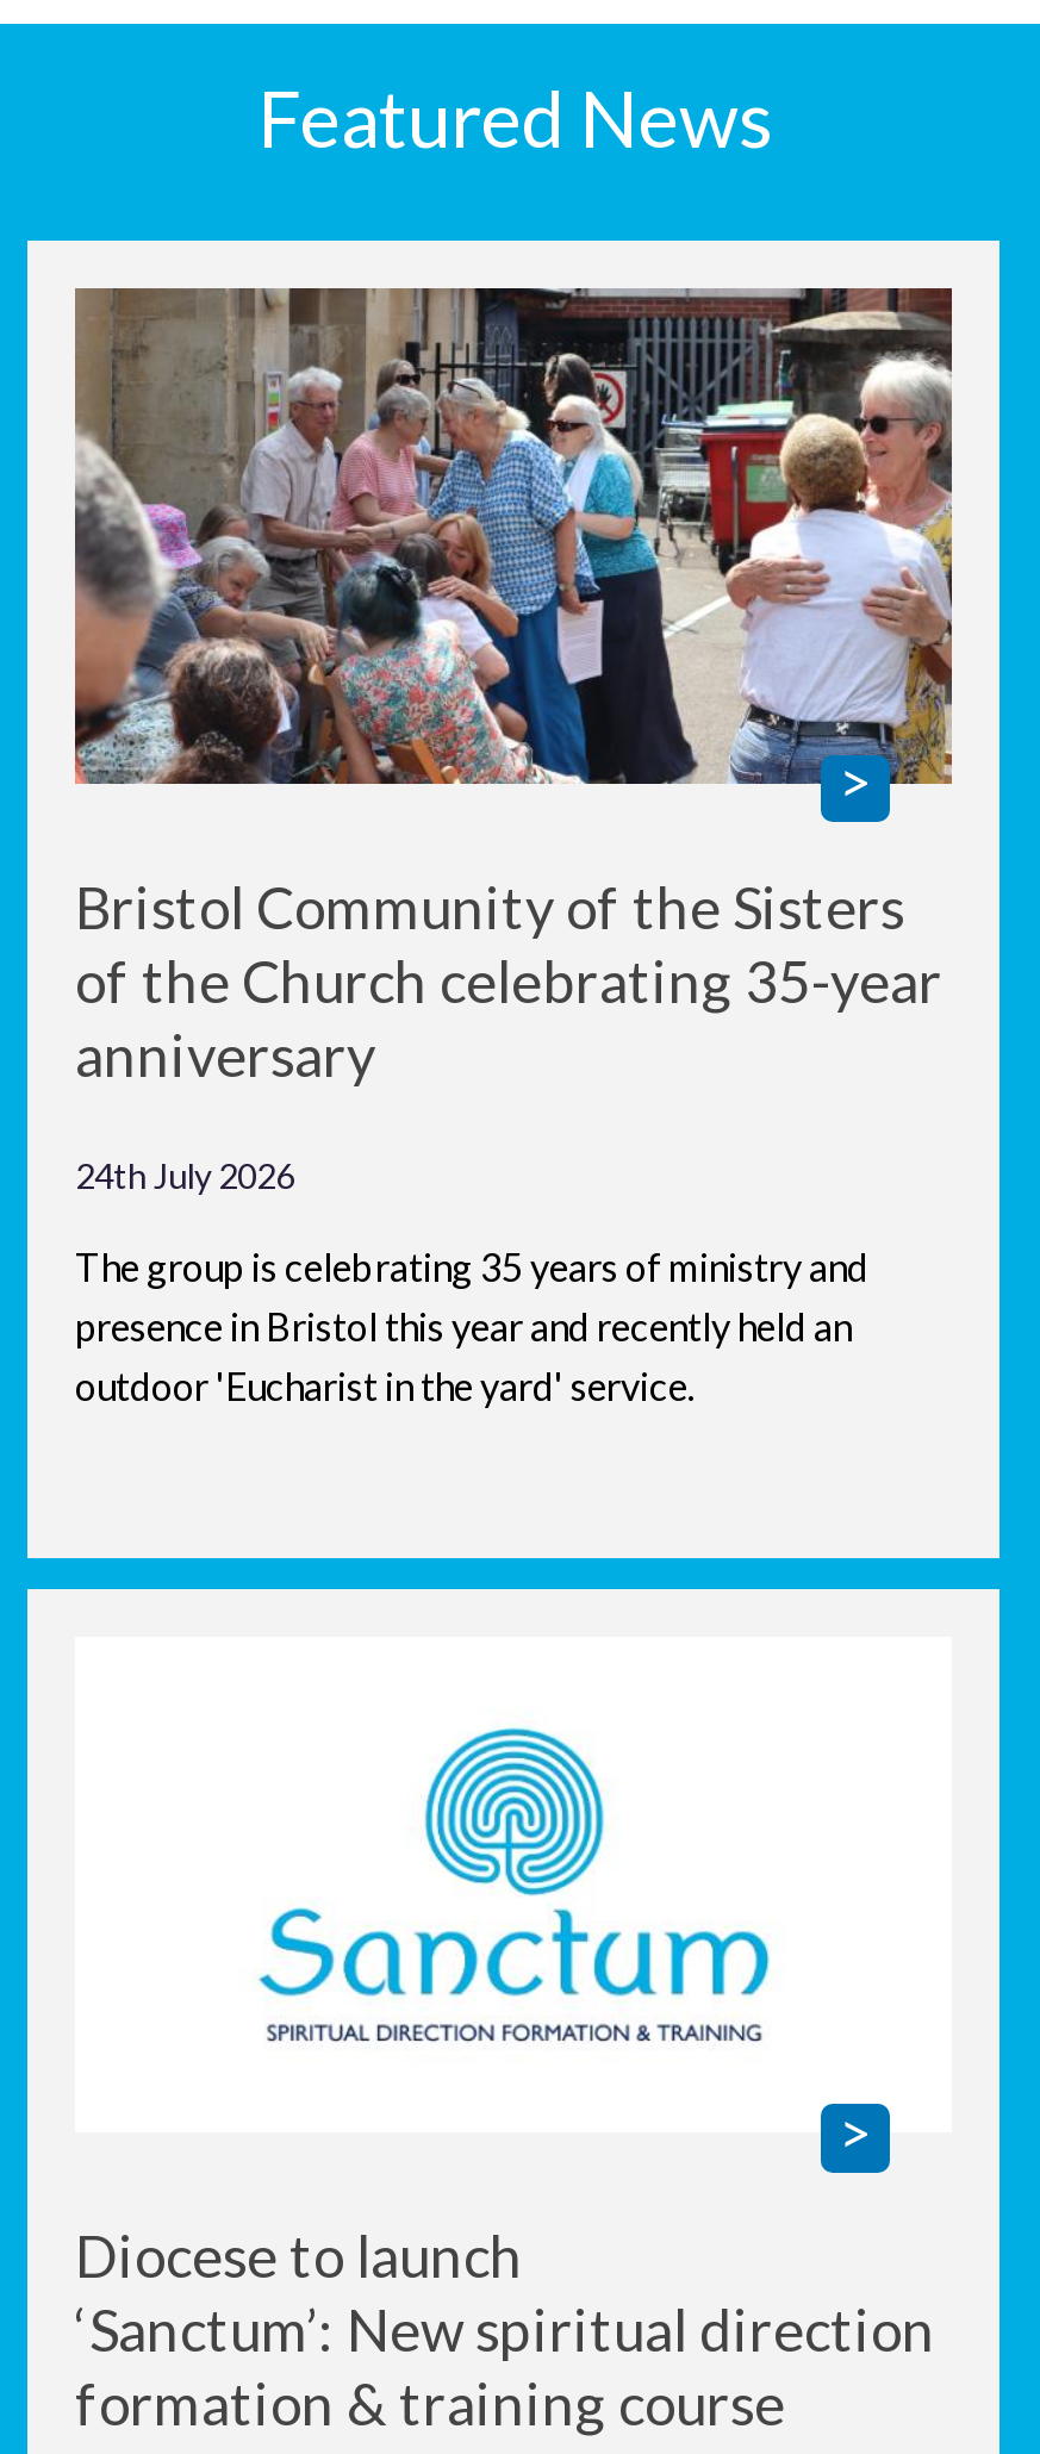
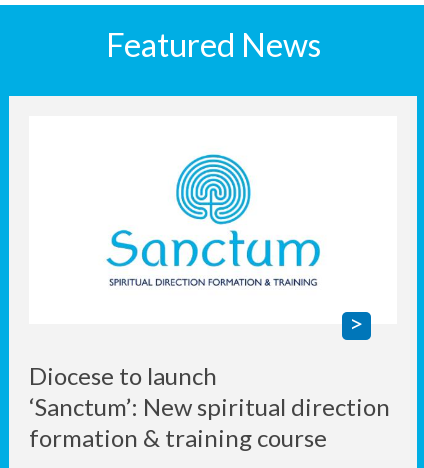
[73,286,954,1409] [image] | Bristol Community of the Sisters | of the Church celebrating 35-year | anniversary | 24th July 2026 | The group is celebrating 35 years of ministry and | presence in Bristol this year and recently held an | outdoor 'Eucharist in the yard' service. -> none

